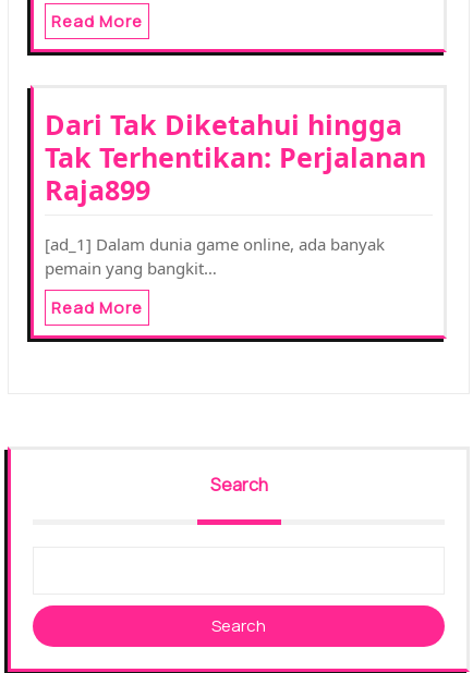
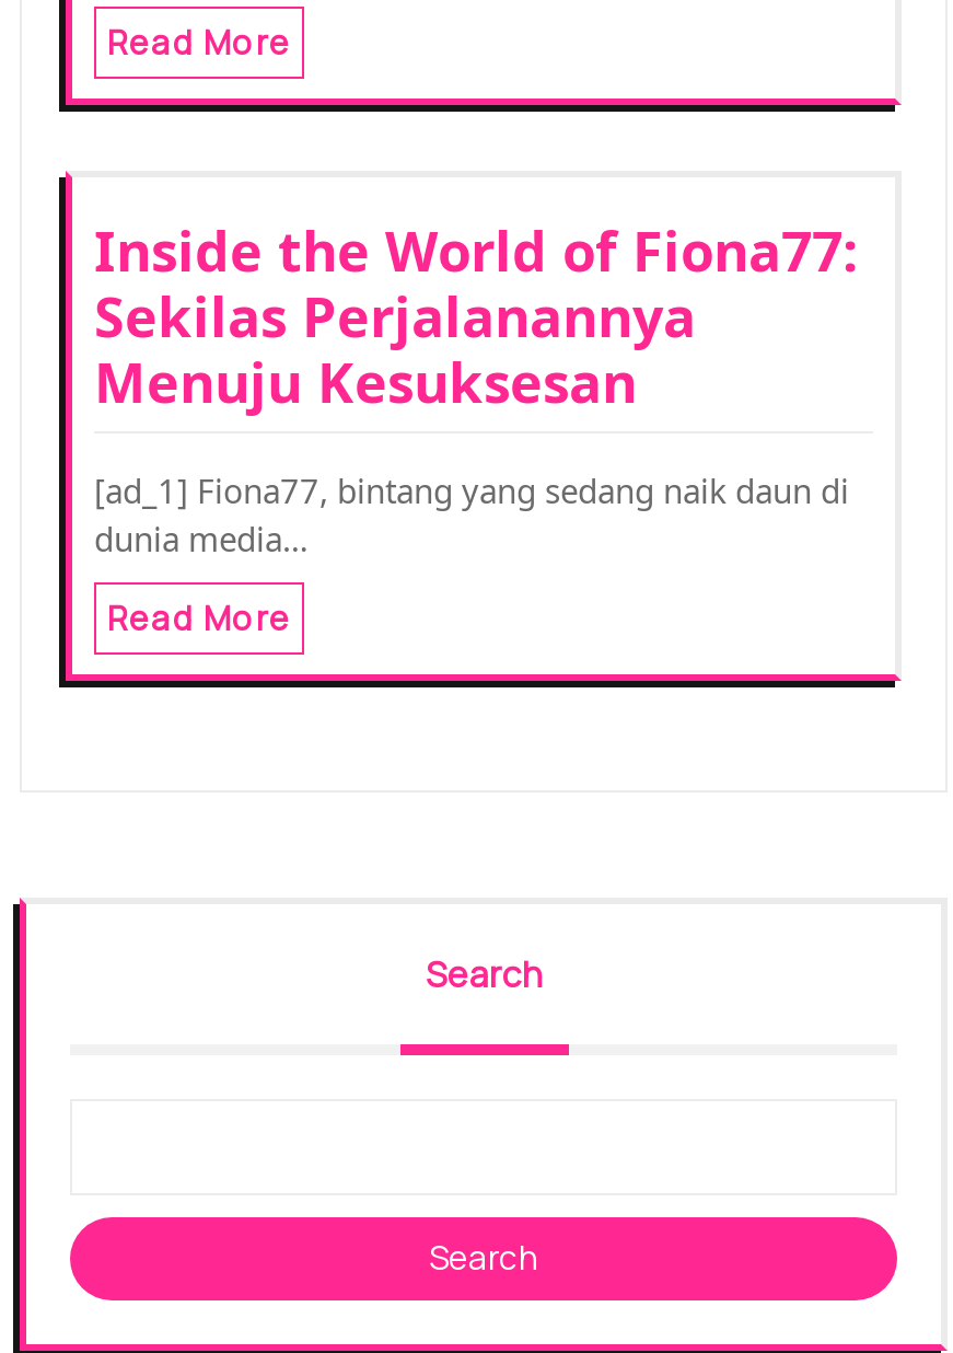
[45,106,426,208] Dari Tak Diketahui hingga | Tak Terhentikan: Perjalanan | Raja899 -> [94,212,858,418] Inside the World of Fiona77: | Sekilas Perjalanannya | Menuju Kesuksesan
[45,233,385,279] [ad_1] Dalam dunia game online, ada banyak | pemain yang bangkit… -> [94,468,849,560] [ad_1] Fiona77, bintang yang sedang naik daun di | dunia media…

